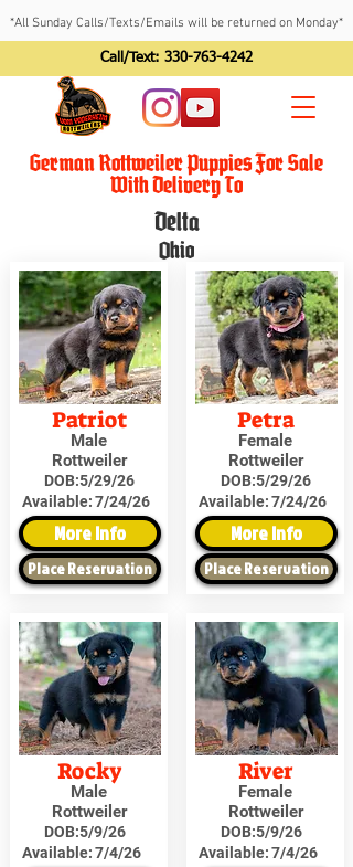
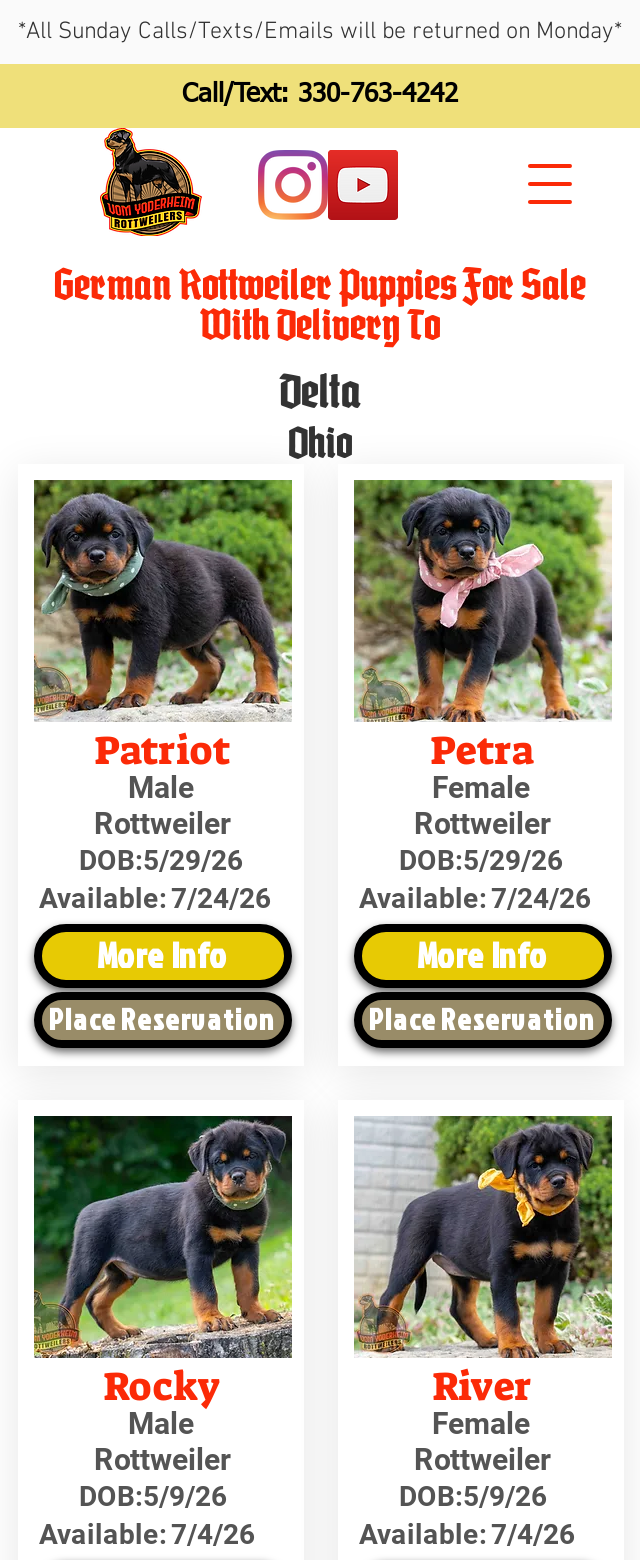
[19,271,162,404] [image] -> [34,480,294,720] [image]
[195,269,338,404] [image] -> [352,478,612,722] [image]
[19,621,162,755] [image] -> [32,1114,294,1358] [image]
[195,621,339,757] [image] -> [354,1114,614,1358] [image]

